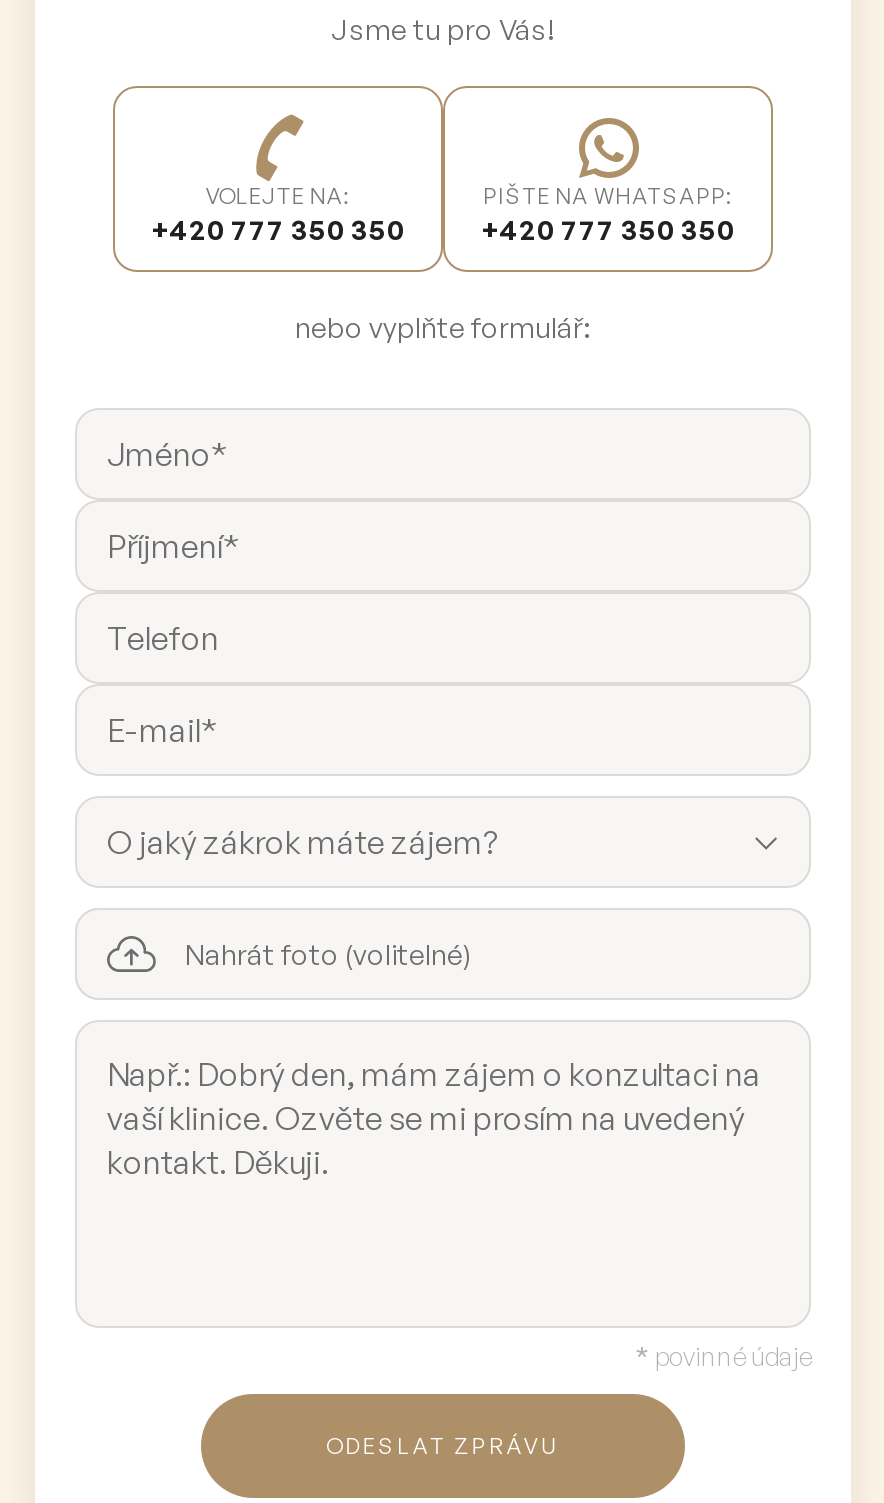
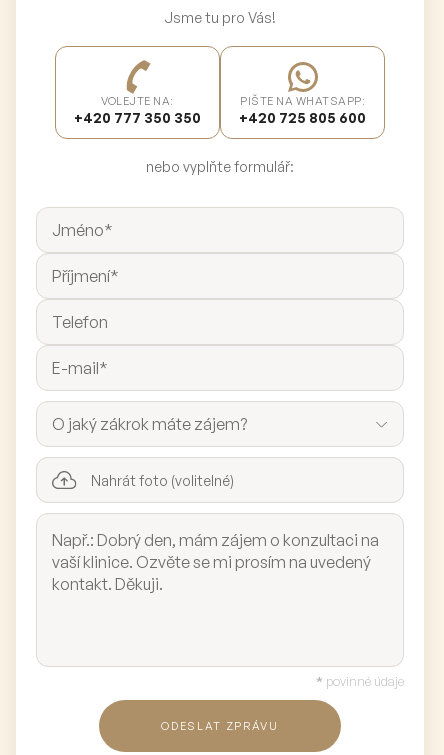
[481,212,735,246] +420 777 350 350 -> [239,109,366,126] +420 725 805 600

